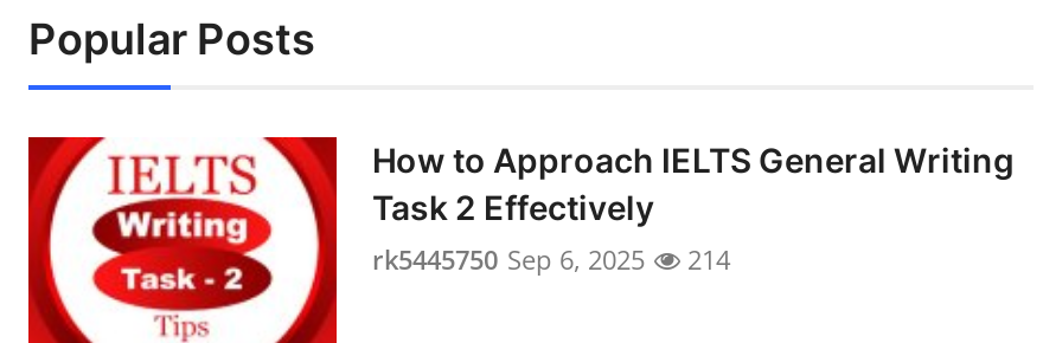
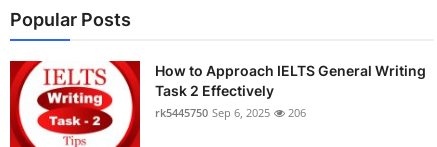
[372,242,730,278] rk5445750 Sep 6, 2025 214 -> [155,104,306,119] rk5445750 Sep 6, 2025 206

